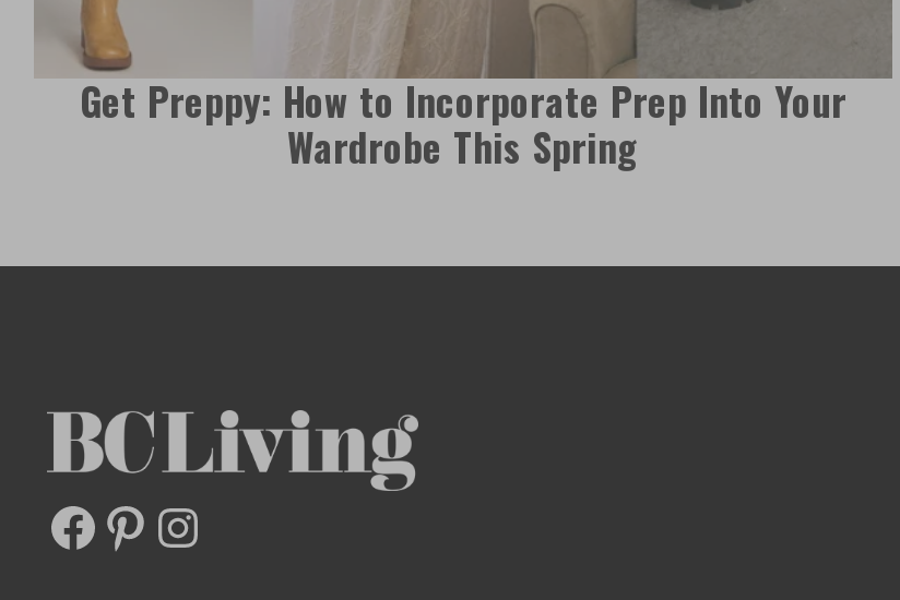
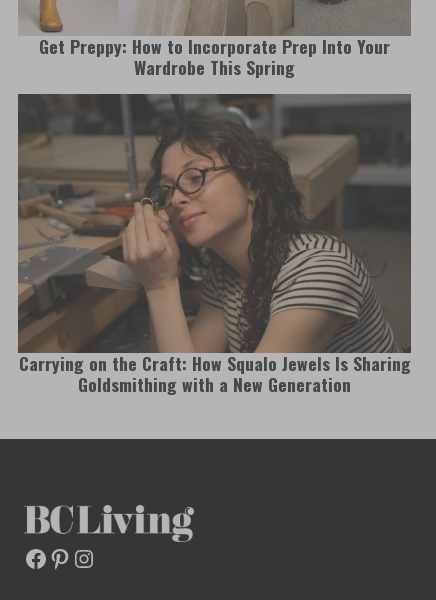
none -> [18,93,412,397] [image] | Carrying on the Craft: How Squalo Jewels Is Sharing | Goldsmithing with a New Generation

